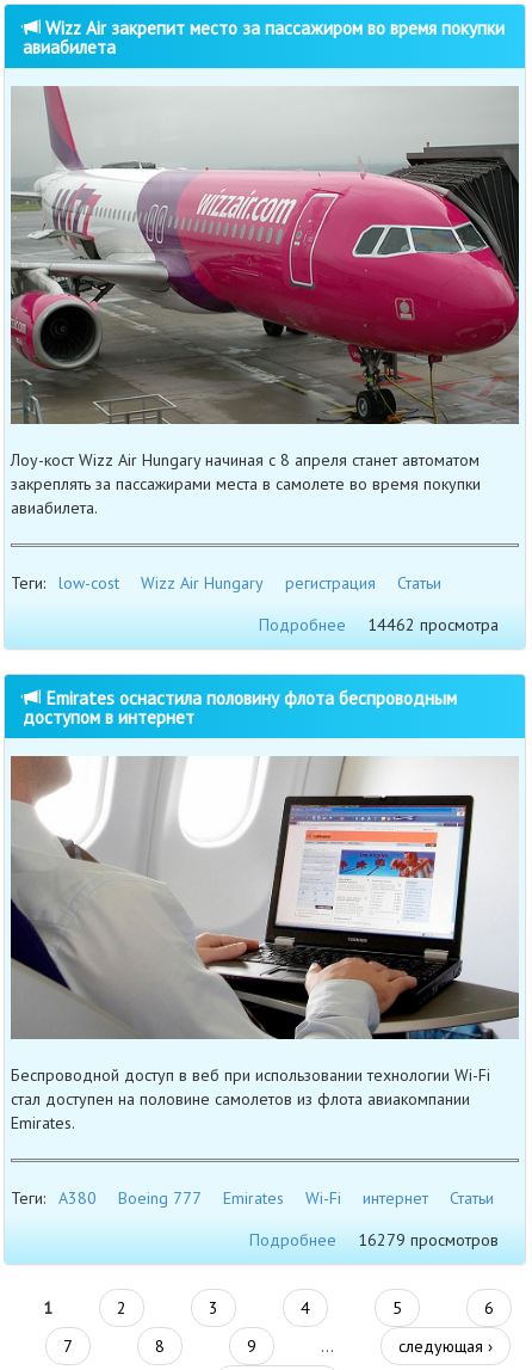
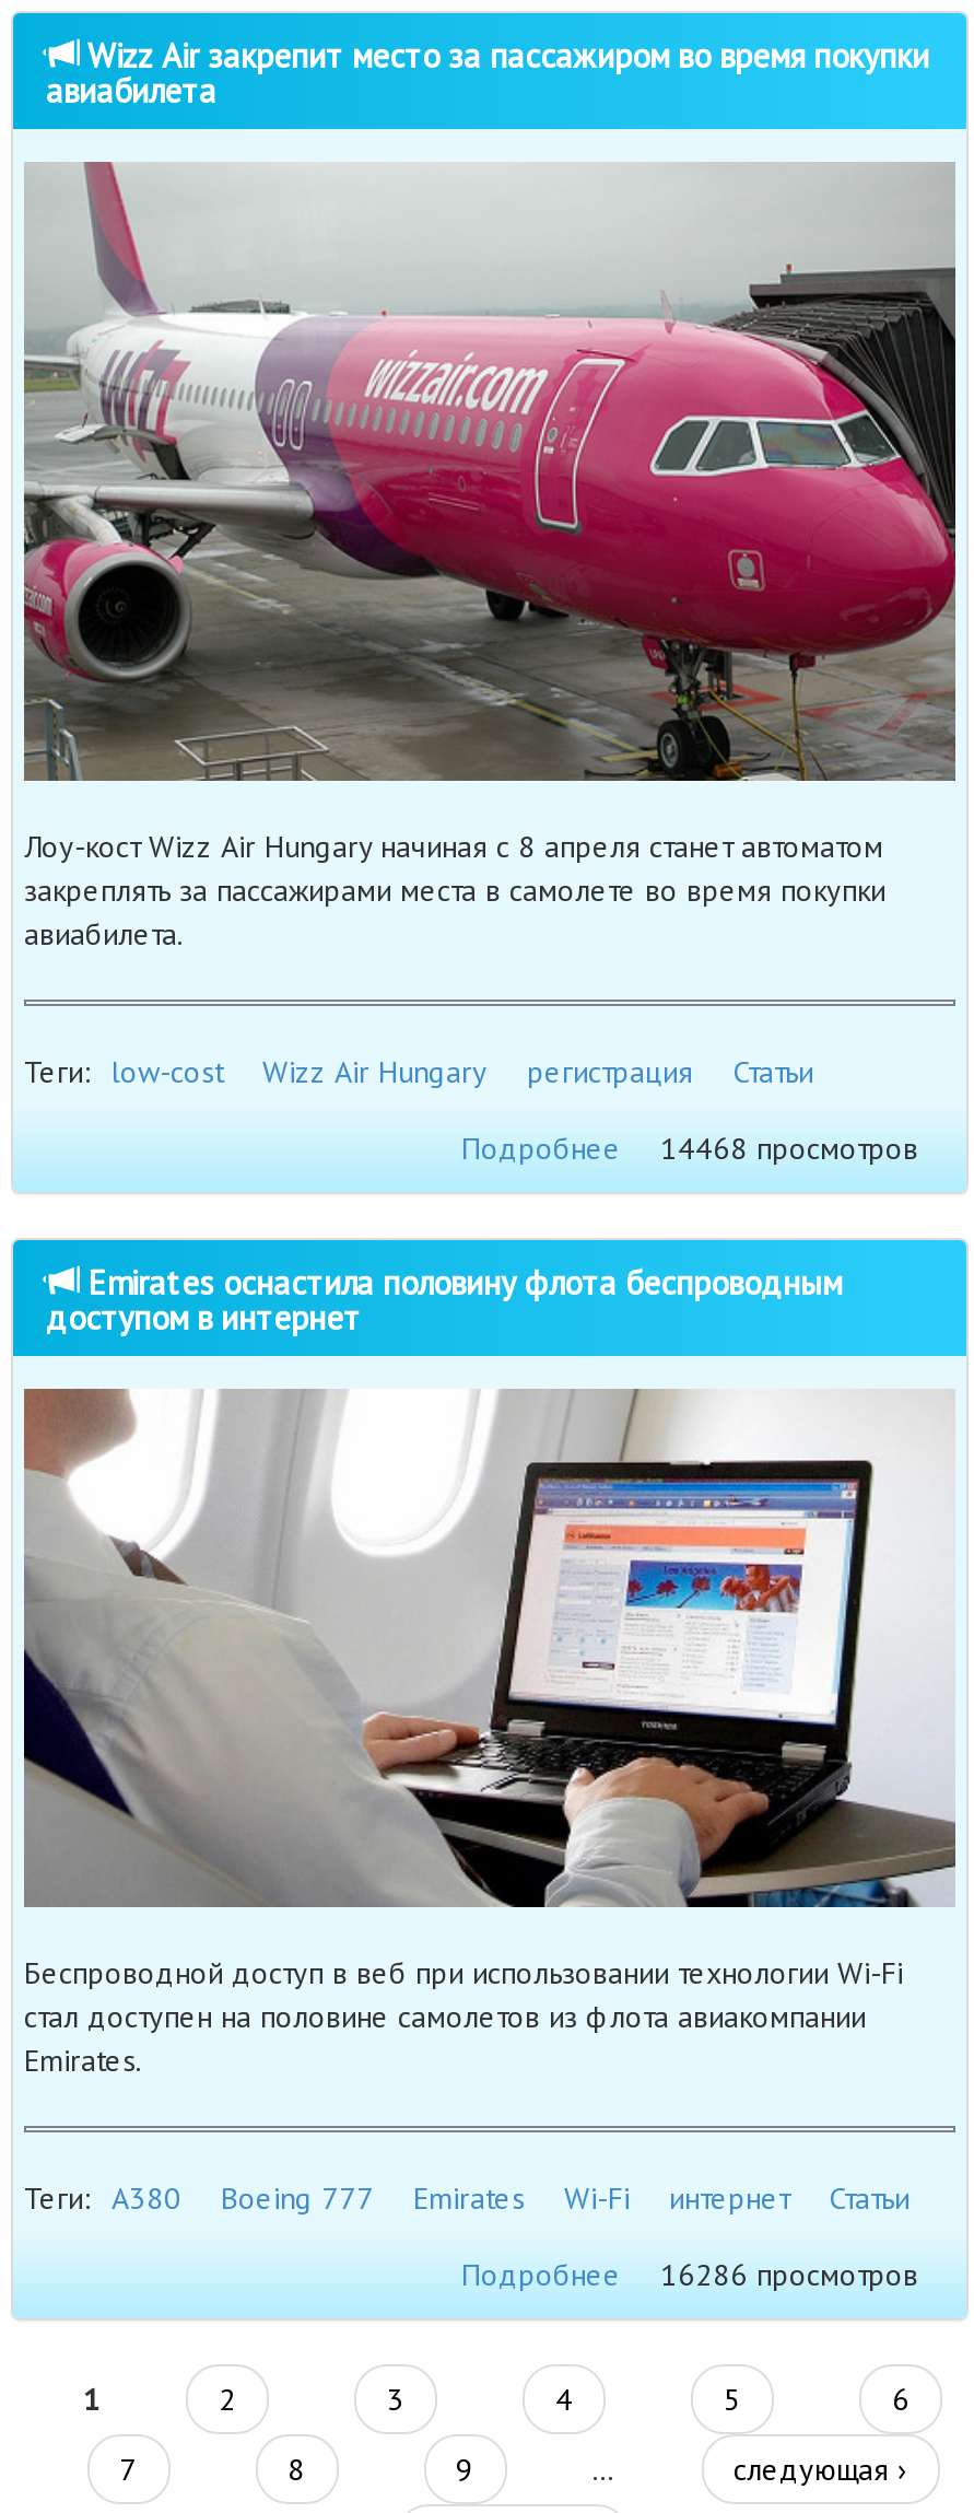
[259,614,499,636] Подробнее 14462 просмотра -> [461,1129,918,1168] Подробнее 14468 просмотров
[249,1230,499,1251] Подробнее 16279 просмотров -> [461,2256,918,2295] Подробнее 16286 просмотров

